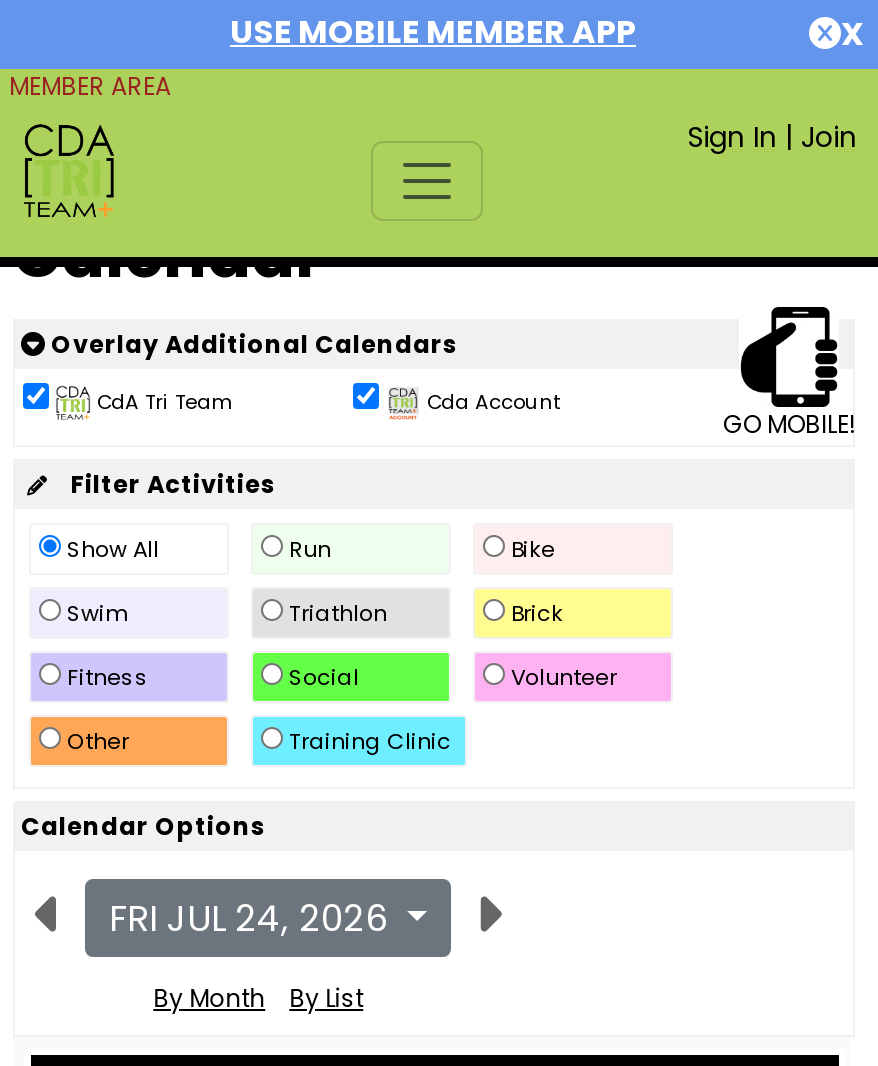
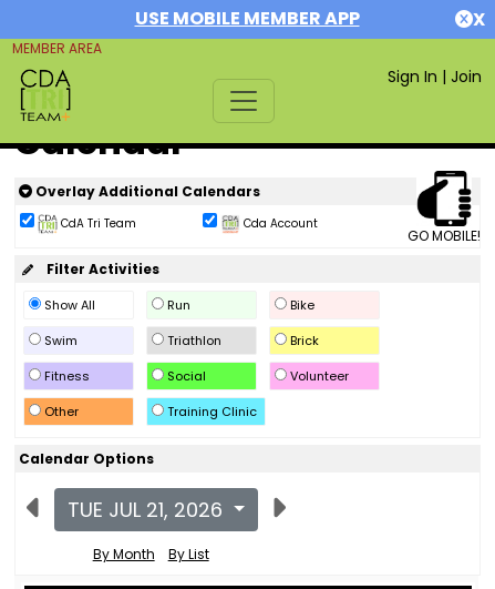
[109,893,397,943] FRI JUL 24, 2026 -> [68,496,228,524] TUE JUL 21, 2026

